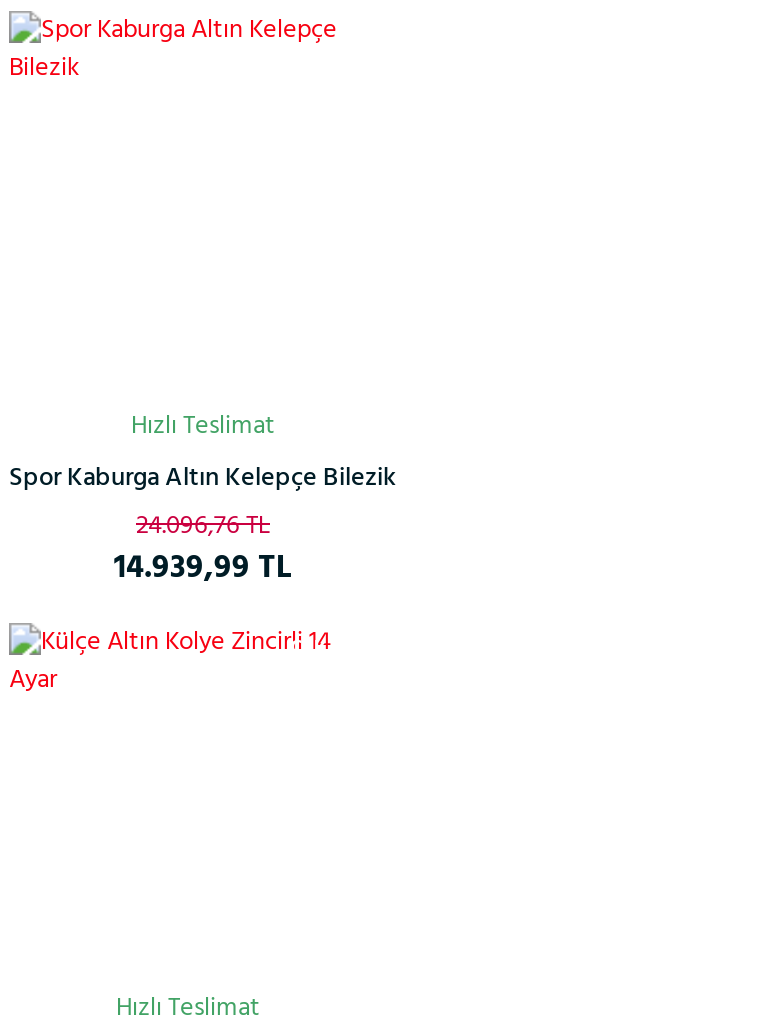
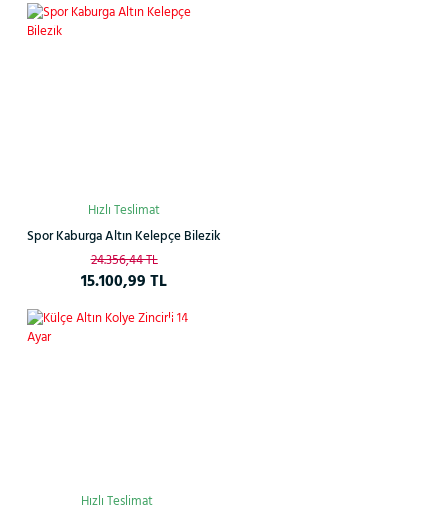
[136,505,270,547] 24.096,76 TL -> [90,250,157,271] 24.356,44 TL
[114,543,292,595] 14.939,99 TL -> [81,269,167,295] 15.100,99 TL

